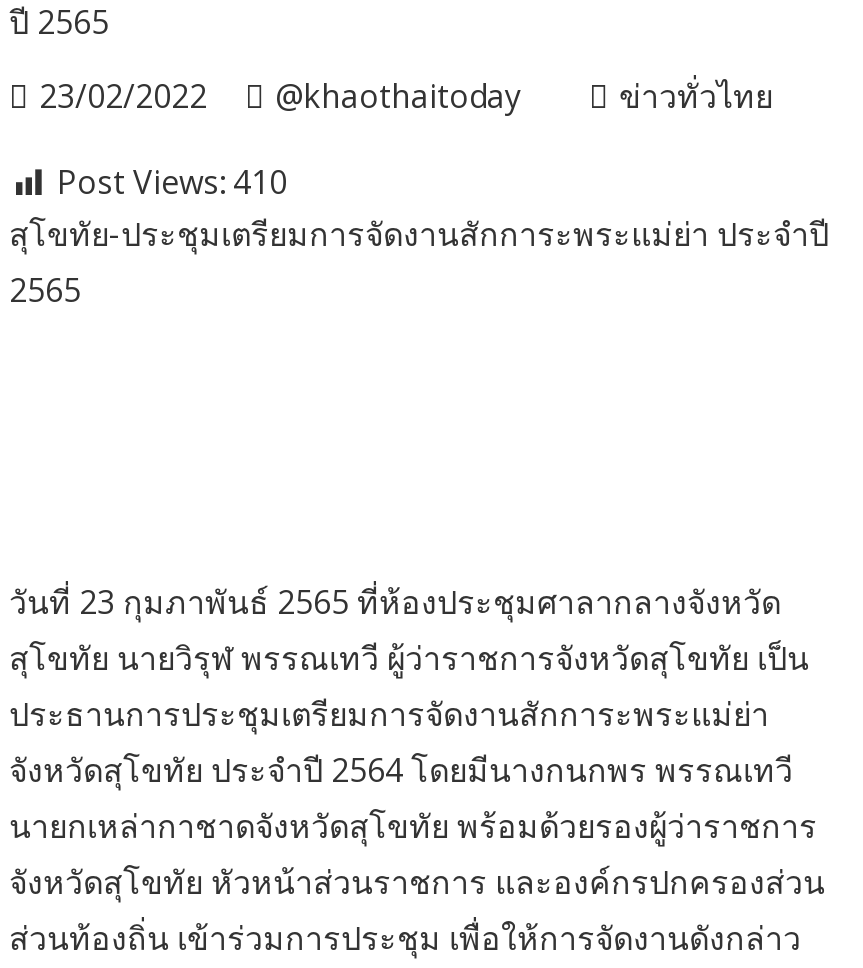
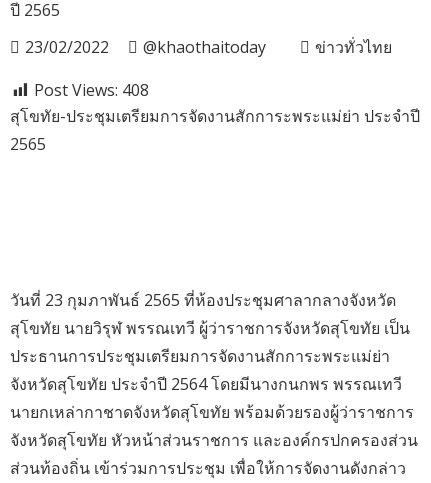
[57,160,287,204] Post Views: 410 -> [34,79,149,101] Post Views: 408

